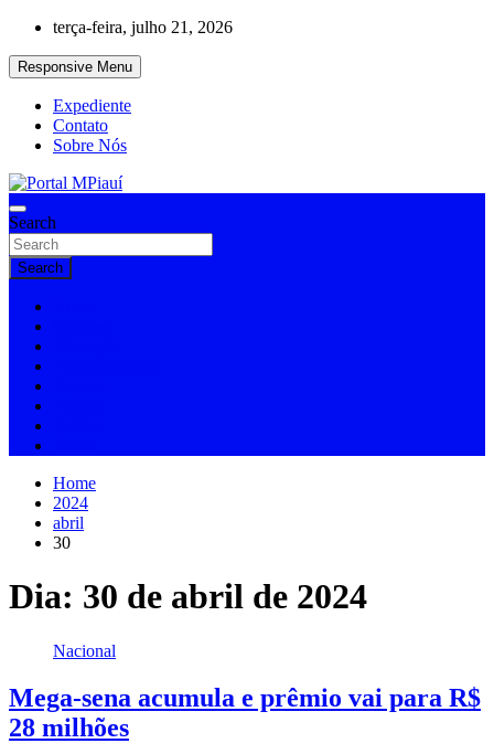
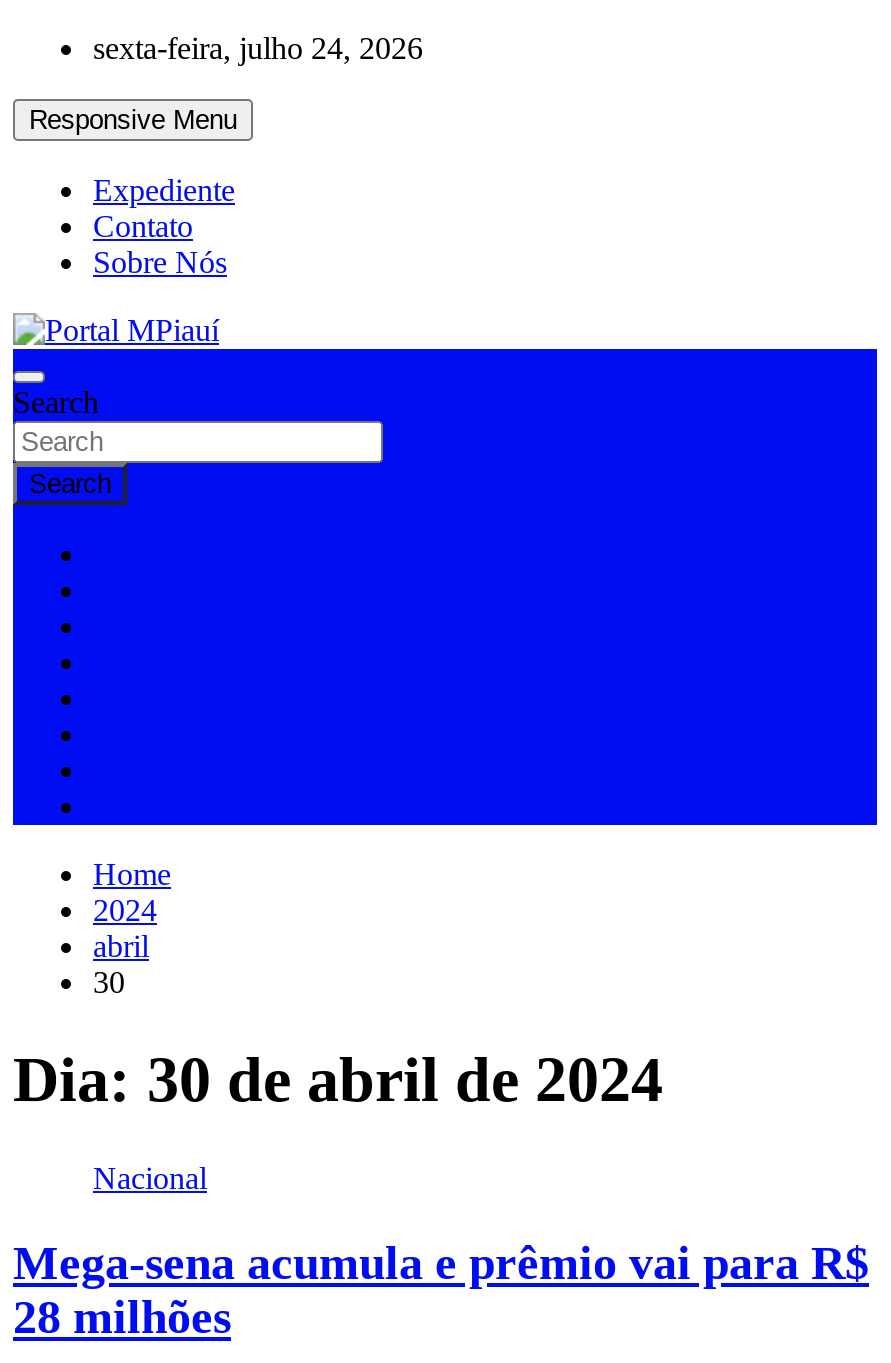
[53,18,233,36] terça-feira, julho 21, 2026 -> [93,31,423,65] sexta-feira, julho 24, 2026

